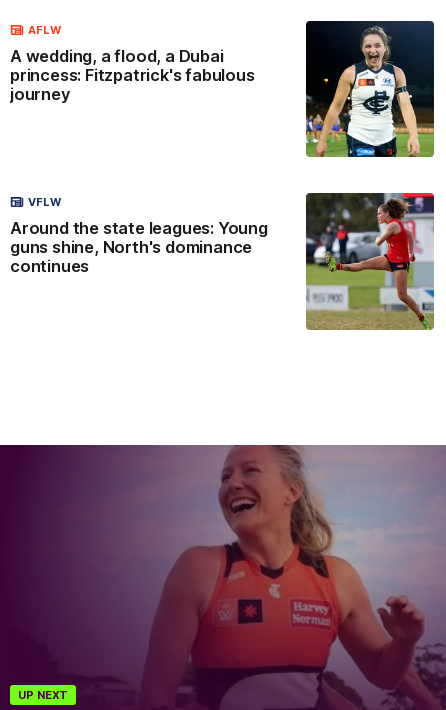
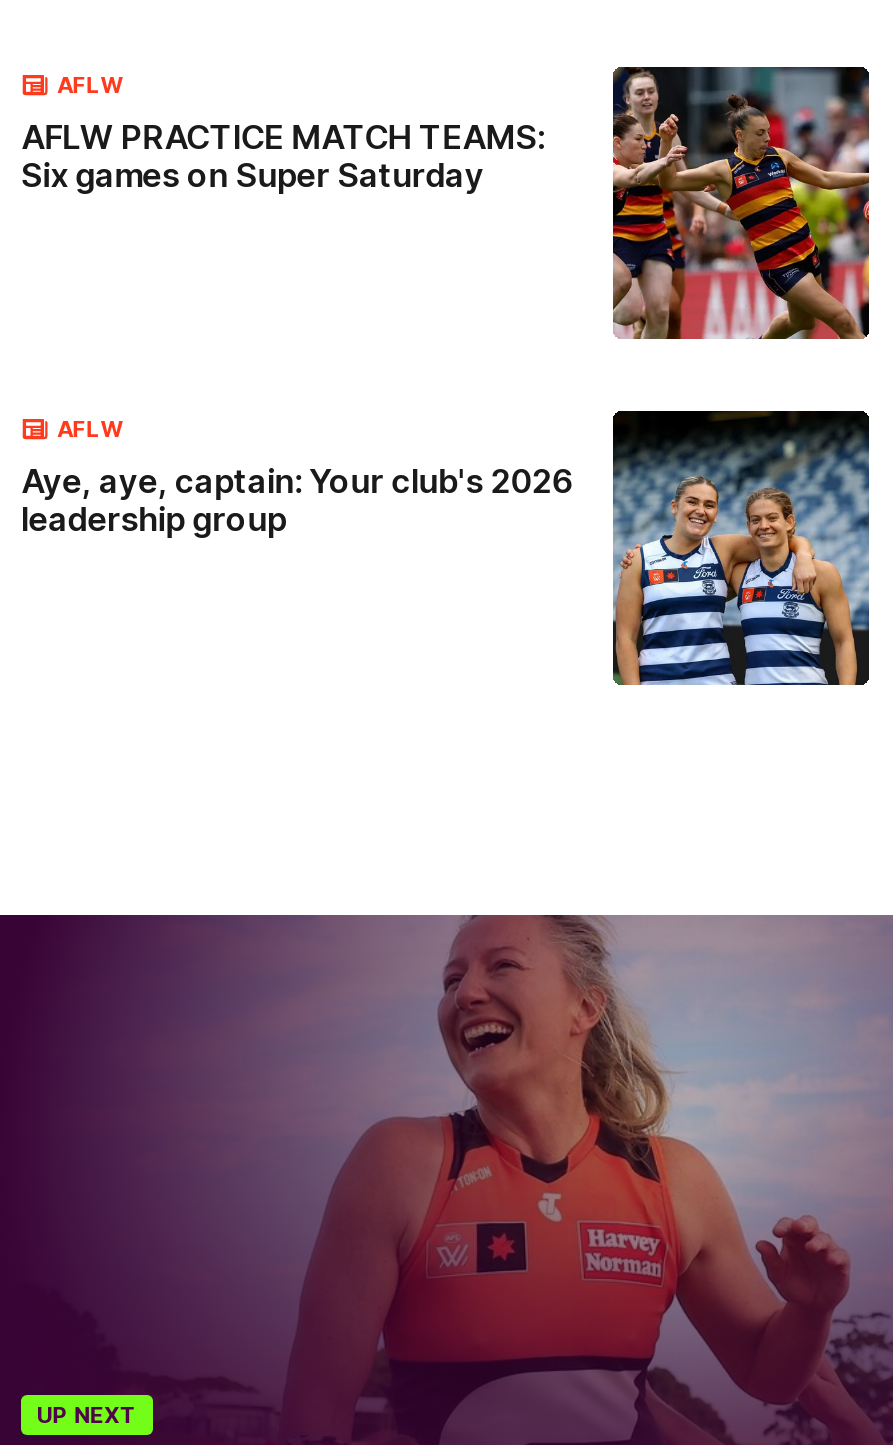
[305,21,435,158] [image] -> [611,67,871,341] [image]
[10,46,255,104] A wedding, a flood, a Dubai | princess: Fitzpatrick's fabulous | journey -> [21,117,545,195] AFLW PRACTICE MATCH TEAMS: | Six games on Super Saturday
[10,192,435,331] [image] | Around the state leagues: Young | guns shine, North's dominance | continues -> [21,409,871,687] [image] | Aye, aye, captain: Your club's 2026 | leadership group
[28,195,61,209] VFLW -> [57,415,122,443] AFLW

